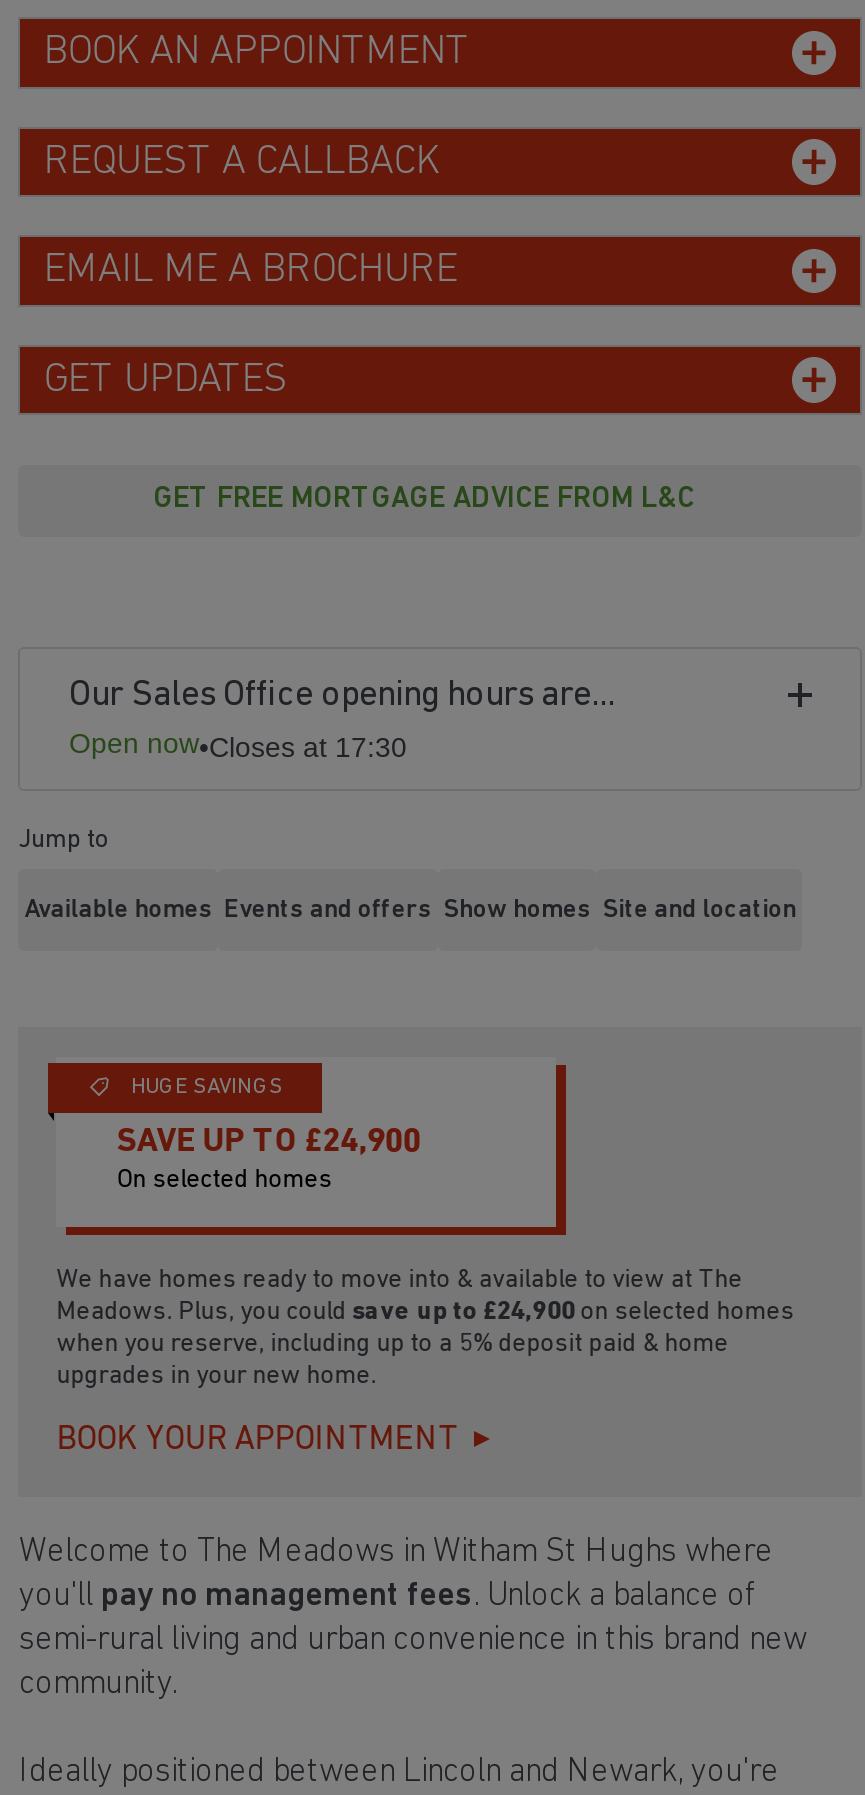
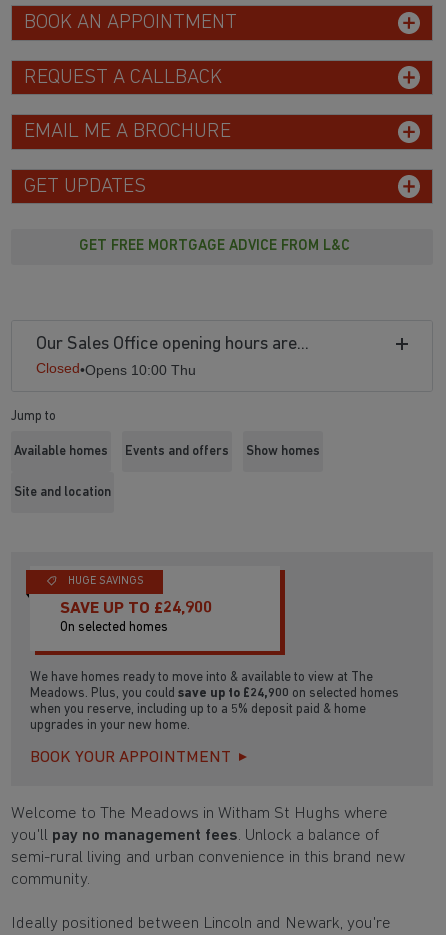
[69,727,407,763] Open now•Closes at 17:30 -> [36,360,196,378] Closed•Opens 10:00 Thu

